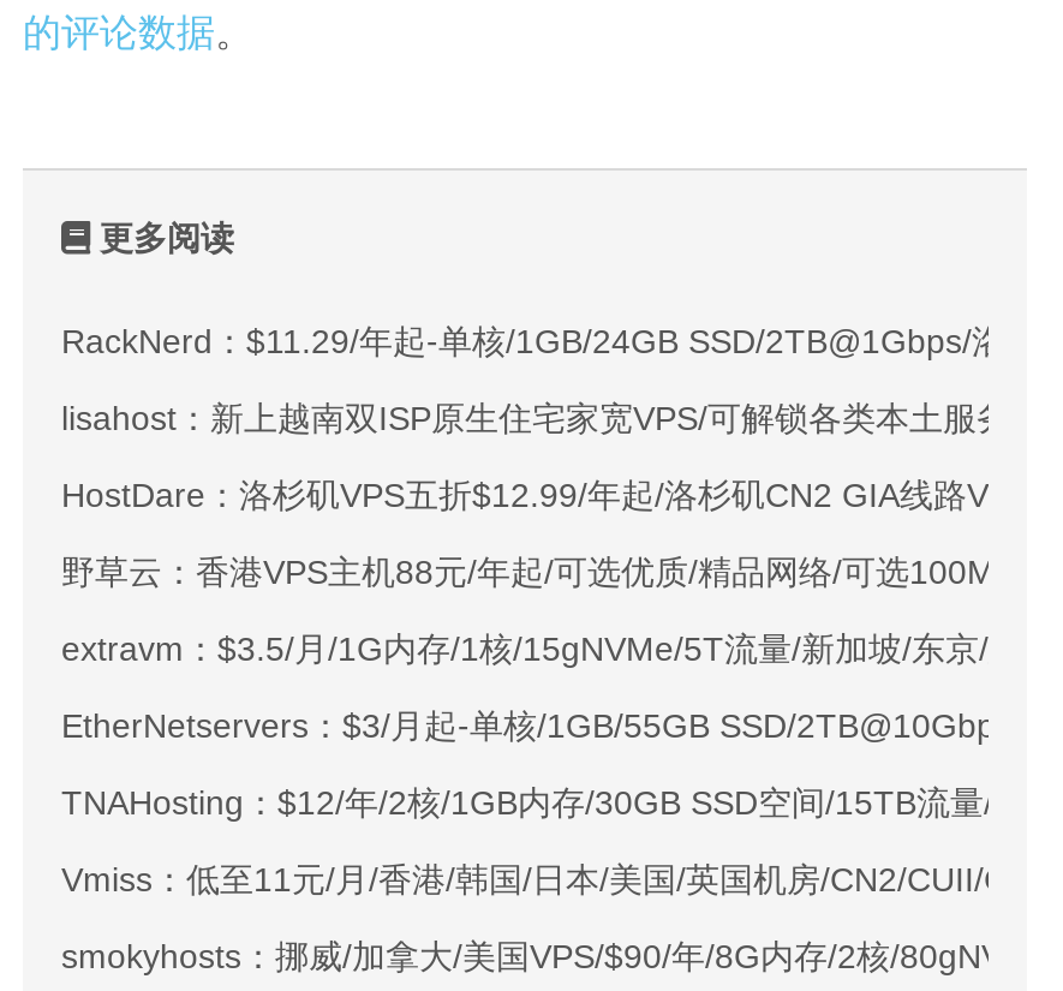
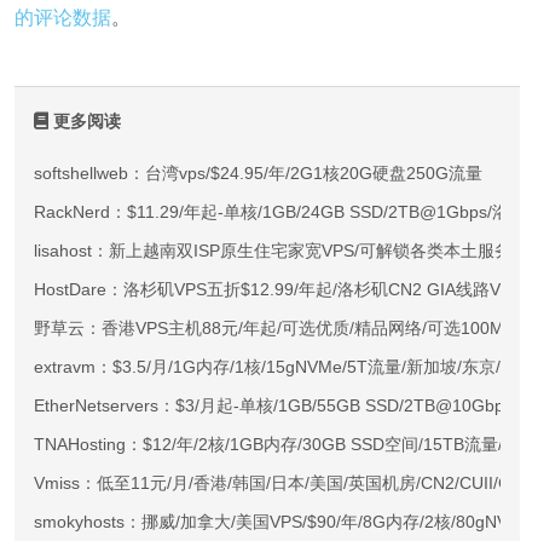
none -> [34,163,482,183] softshellweb：台湾vps/$24.95/年/2G1核20G硬盘250G流量

